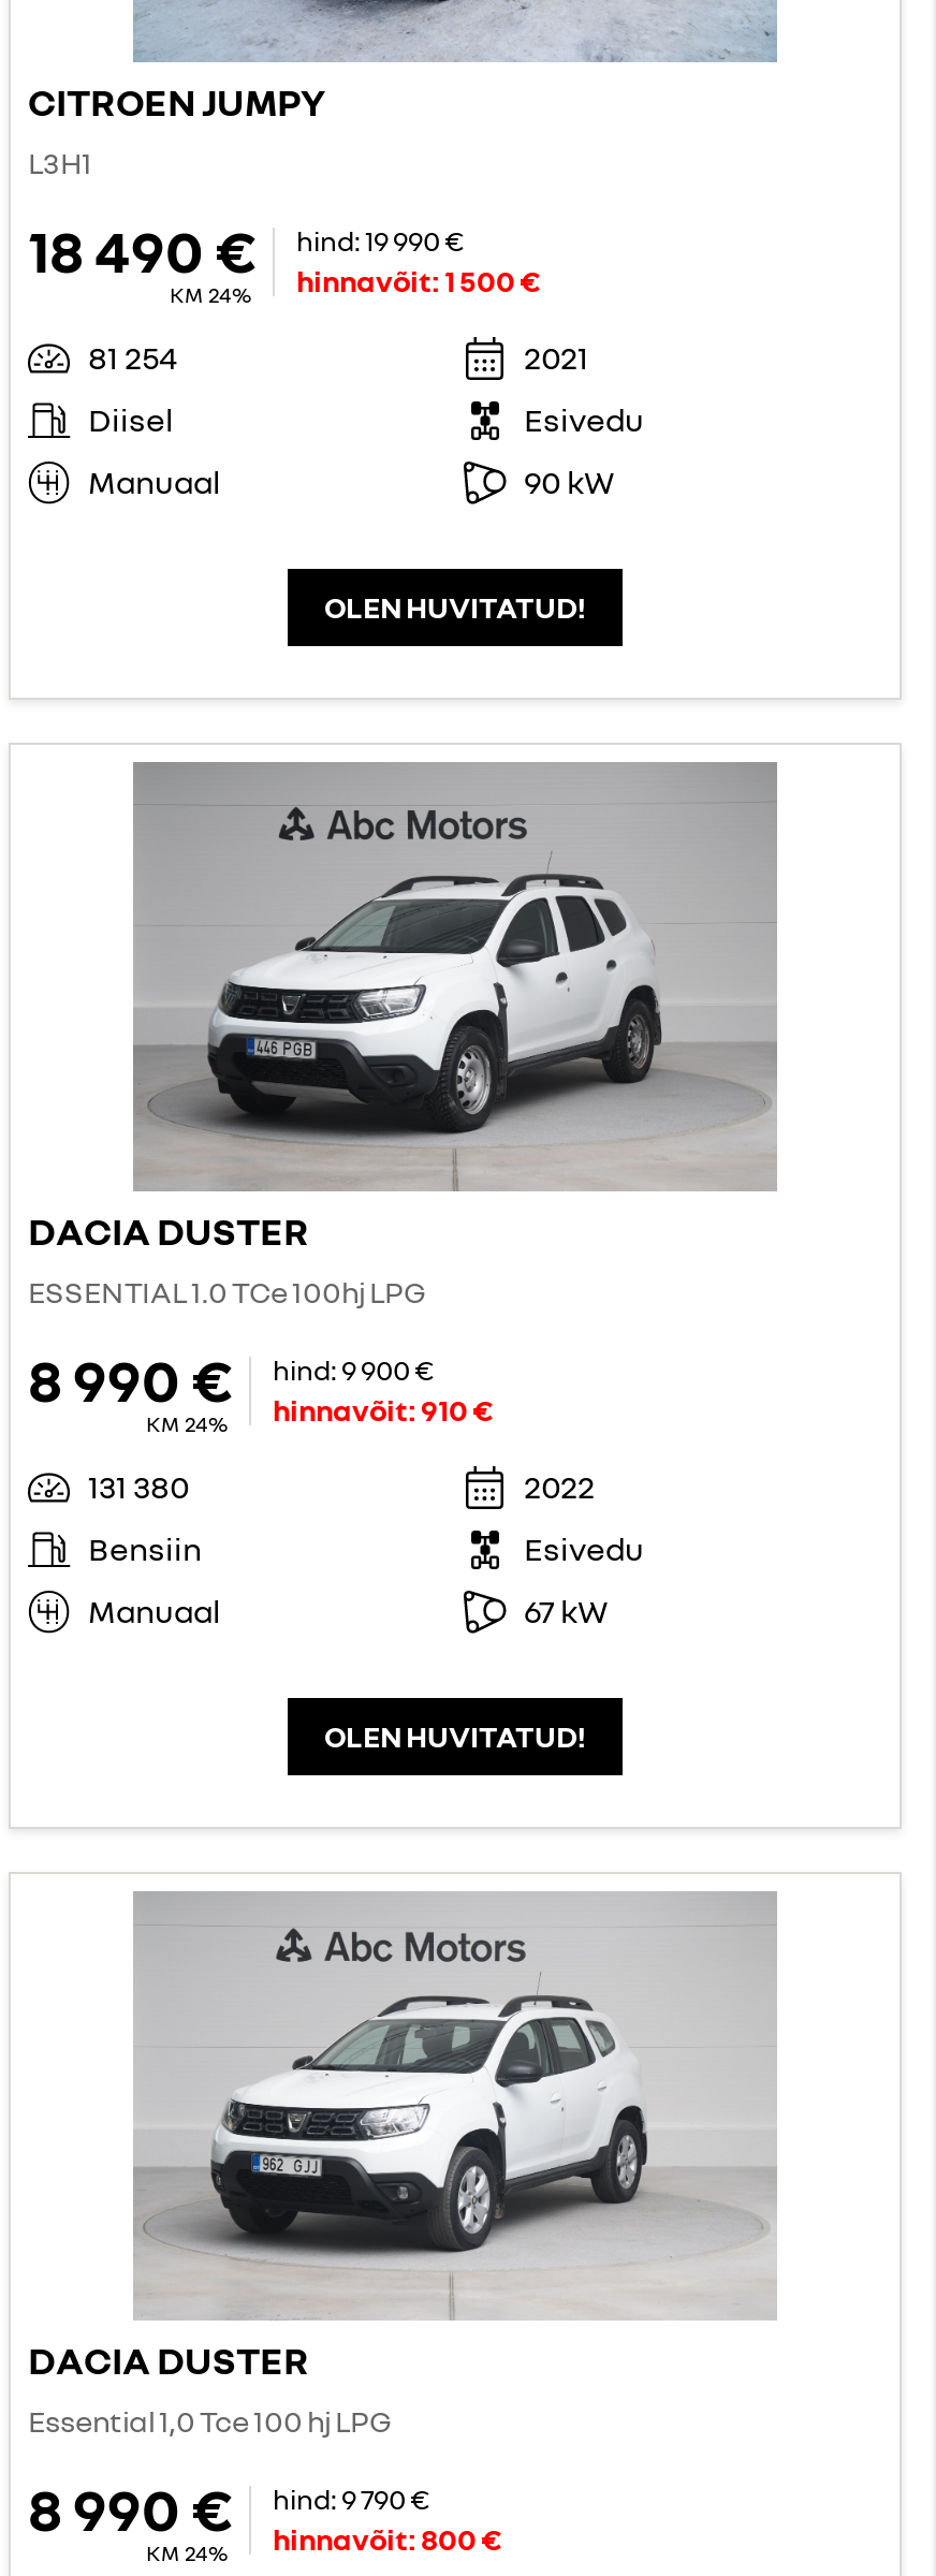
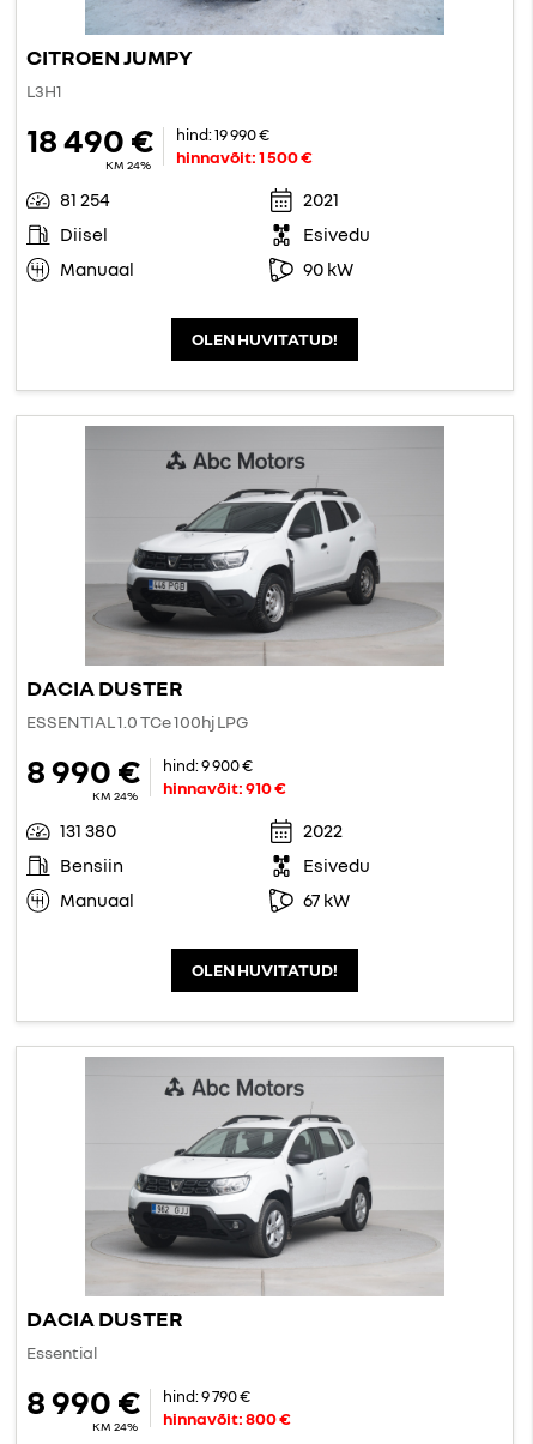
[28,2402,391,2439] Essential 1,0 Tce 100 hj LPG -> [26,1342,97,1362] Essential

